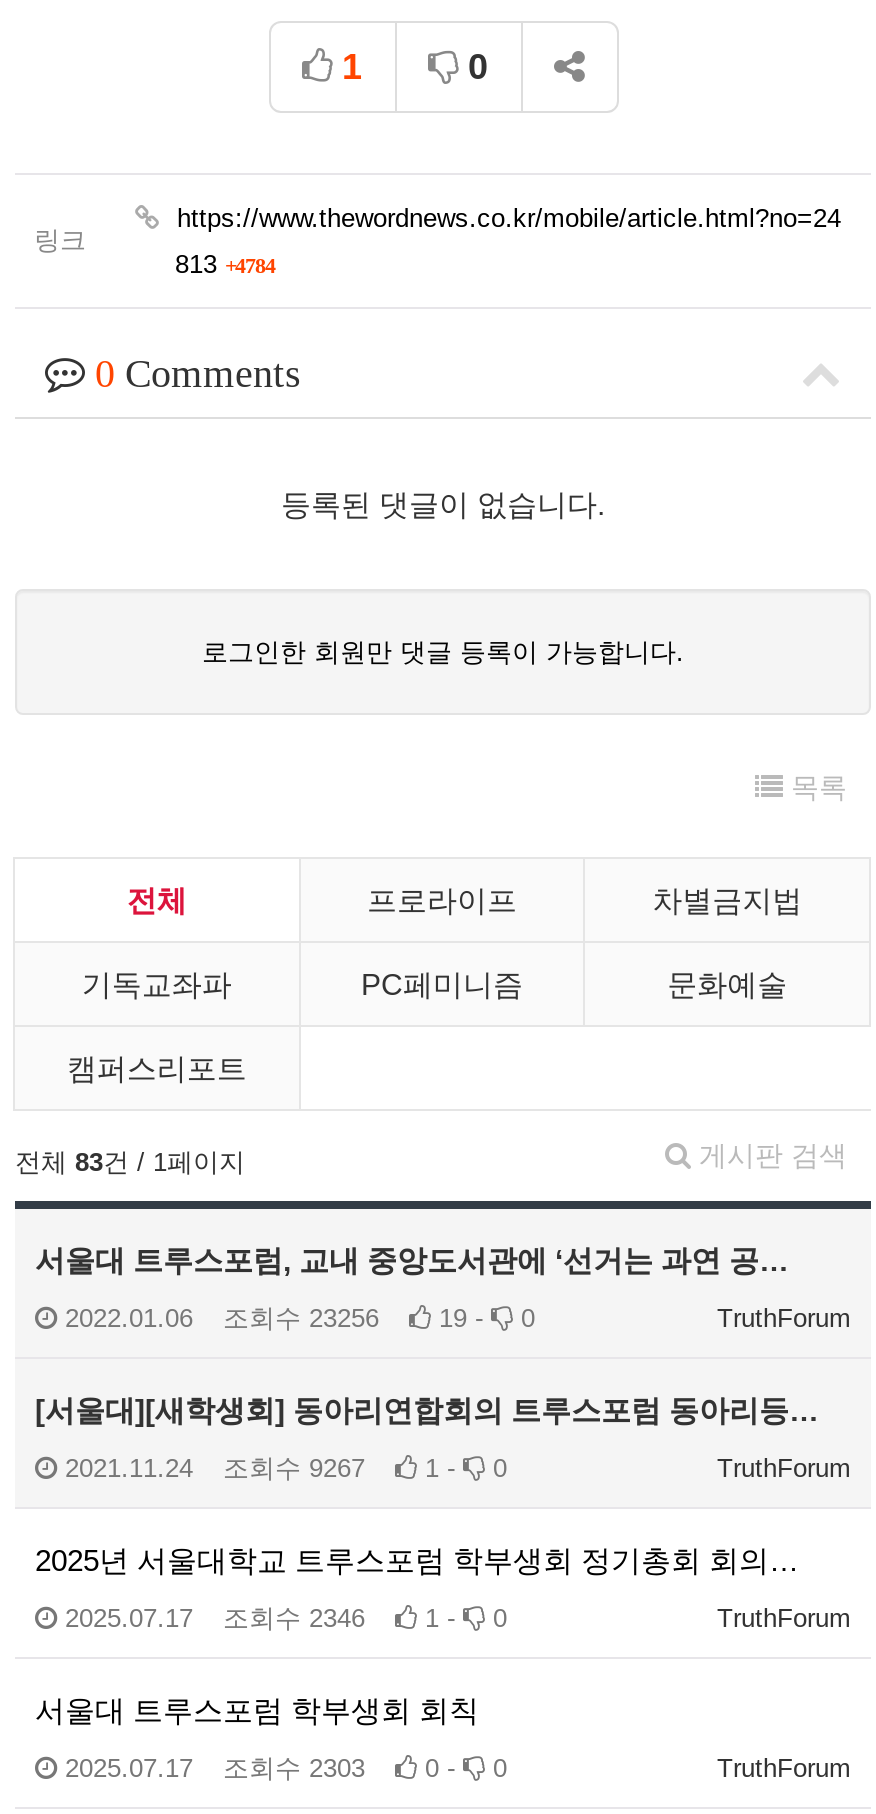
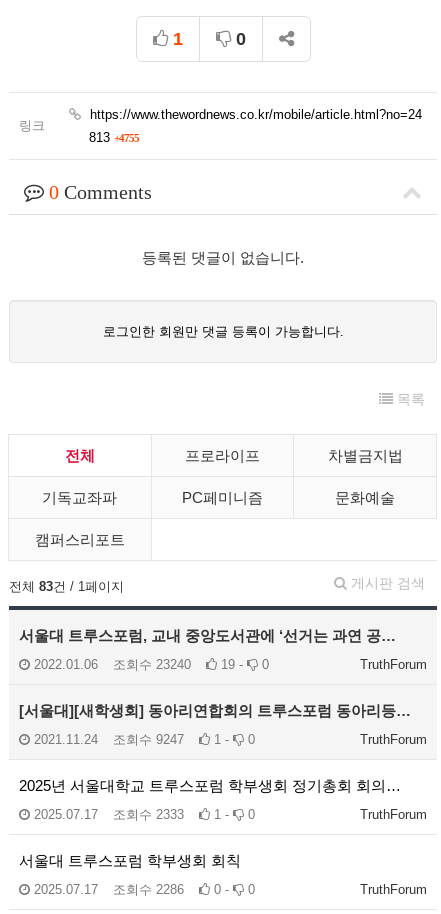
[175,249,275,279] 813 +4784 -> [89,130,139,145] 813 +4755
[65,1303,535,1333] 2022.01.06 조회수 23256 19 - 0 -> [34,657,269,672] 2022.01.06 조회수 23240 19 - 0
[223,1453,365,1483] 조회수 9267 -> [113,732,184,747] 조회수 9247
[223,1603,365,1633] 조회수 2346 -> [113,807,184,822] 조회수 2333
[223,1753,365,1783] 조회수 2303 -> [113,882,184,897] 조회수 2286

